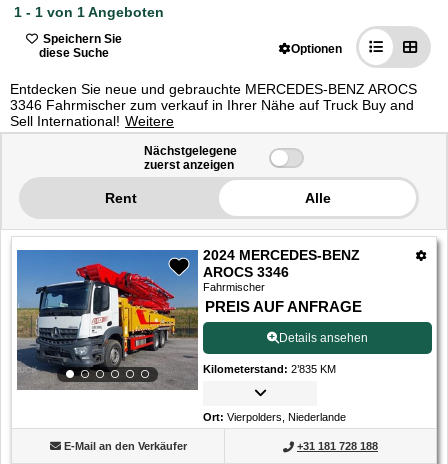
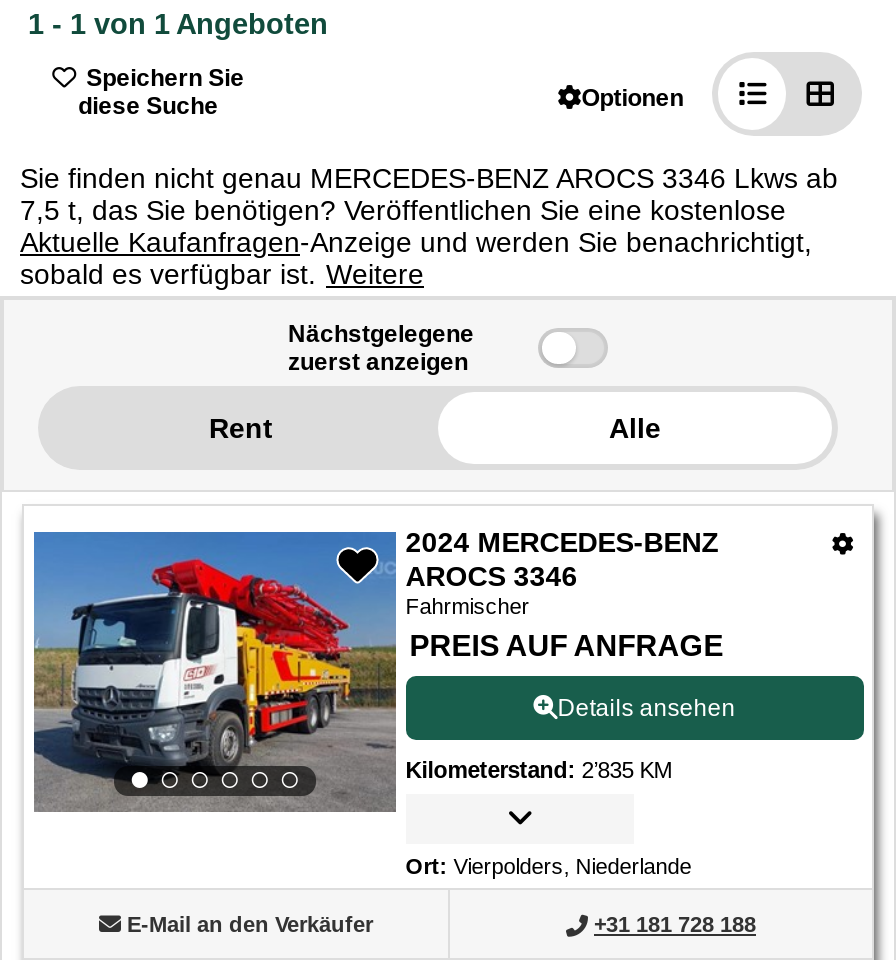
[10,81,417,129] Entdecken Sie neue und gebrauchte MERCEDES-BENZ AROCS | 3346 Fahrmischer zum verkauf in Ihrer Nähe auf Truck Buy and | Sell International! Weitere -> [20,162,838,290] Sie finden nicht genau MERCEDES-BENZ AROCS 3346 Lkws ab | 7,5 t, das Sie benötigen? Veröffentlichen Sie eine kostenlose | Aktuelle Kaufanfragen-Anzeige und werden Sie benachrichtigt, | sobald es verfügbar ist. Weitere

